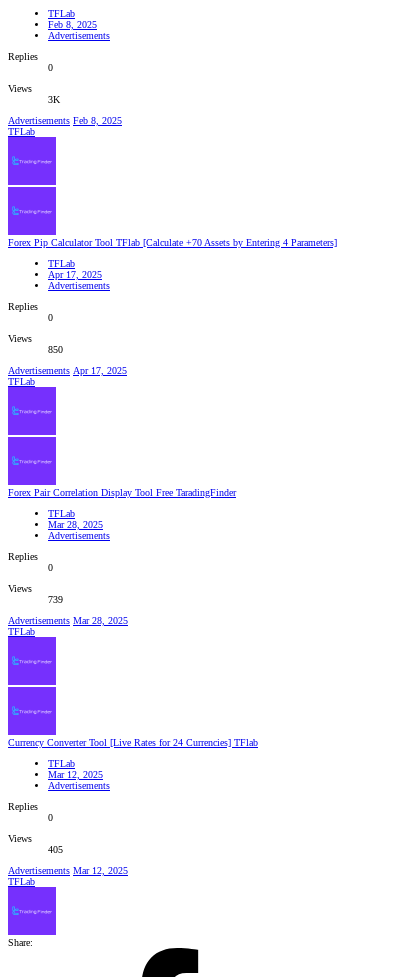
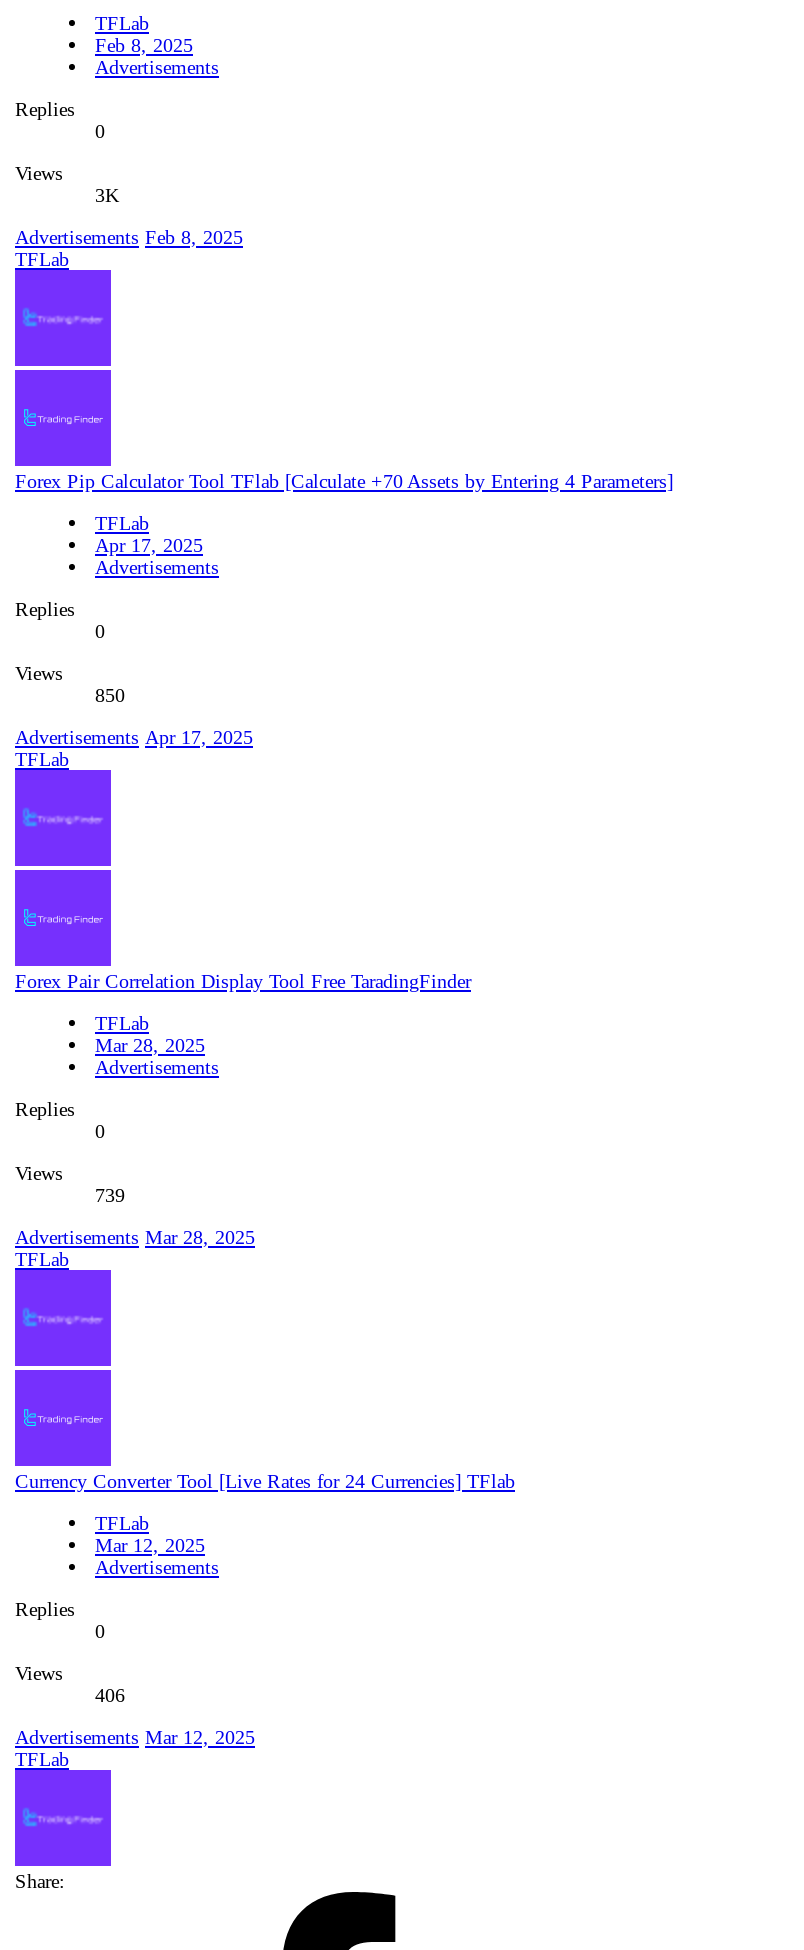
[48,844,63,855] 405 -> [95,1684,125,1706] 406

